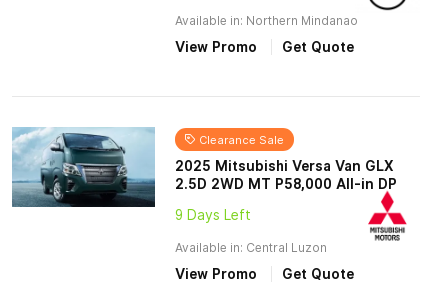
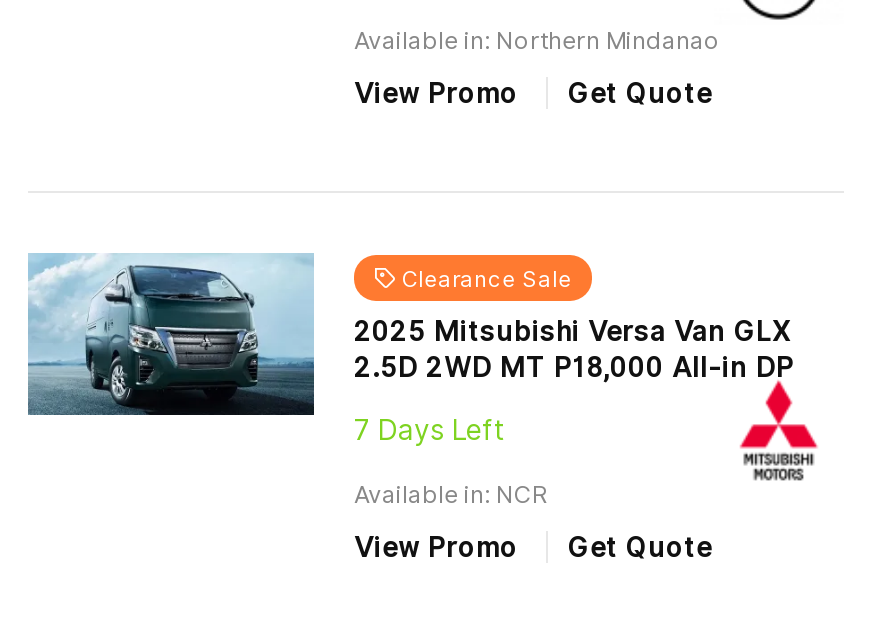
[175,176,397,192] 2.5D 2WD MT P58,000 All-in DP -> [354,352,794,384] 2.5D 2WD MT P18,000 All-in DP
[175,207,251,223] 9 Days Left -> [354,414,506,446] 7 Days Left
[175,240,327,255] Available in: Central Luzon -> [354,480,548,510] Available in: NCR

